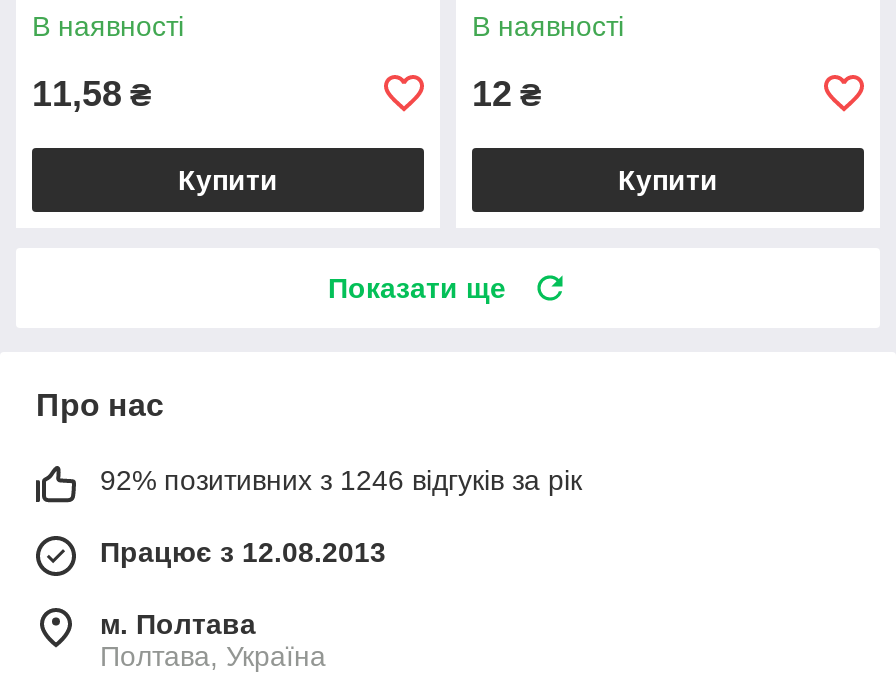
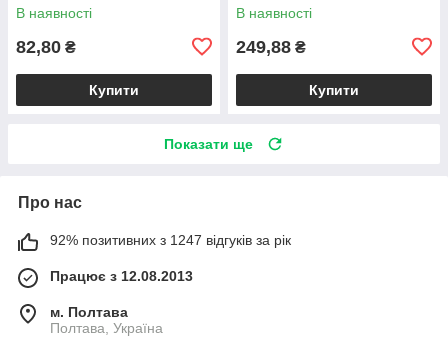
[32,74,152,114] 11,58 ₴ -> [16,37,76,57] 82,80 ₴
[472,74,542,114] 12 ₴ -> [236,37,306,57] 249,88 ₴
[100,464,582,496] 92% позитивних з 1246 відгуків за рік -> [50,232,291,248] 92% позитивних з 1247 відгуків за рік

